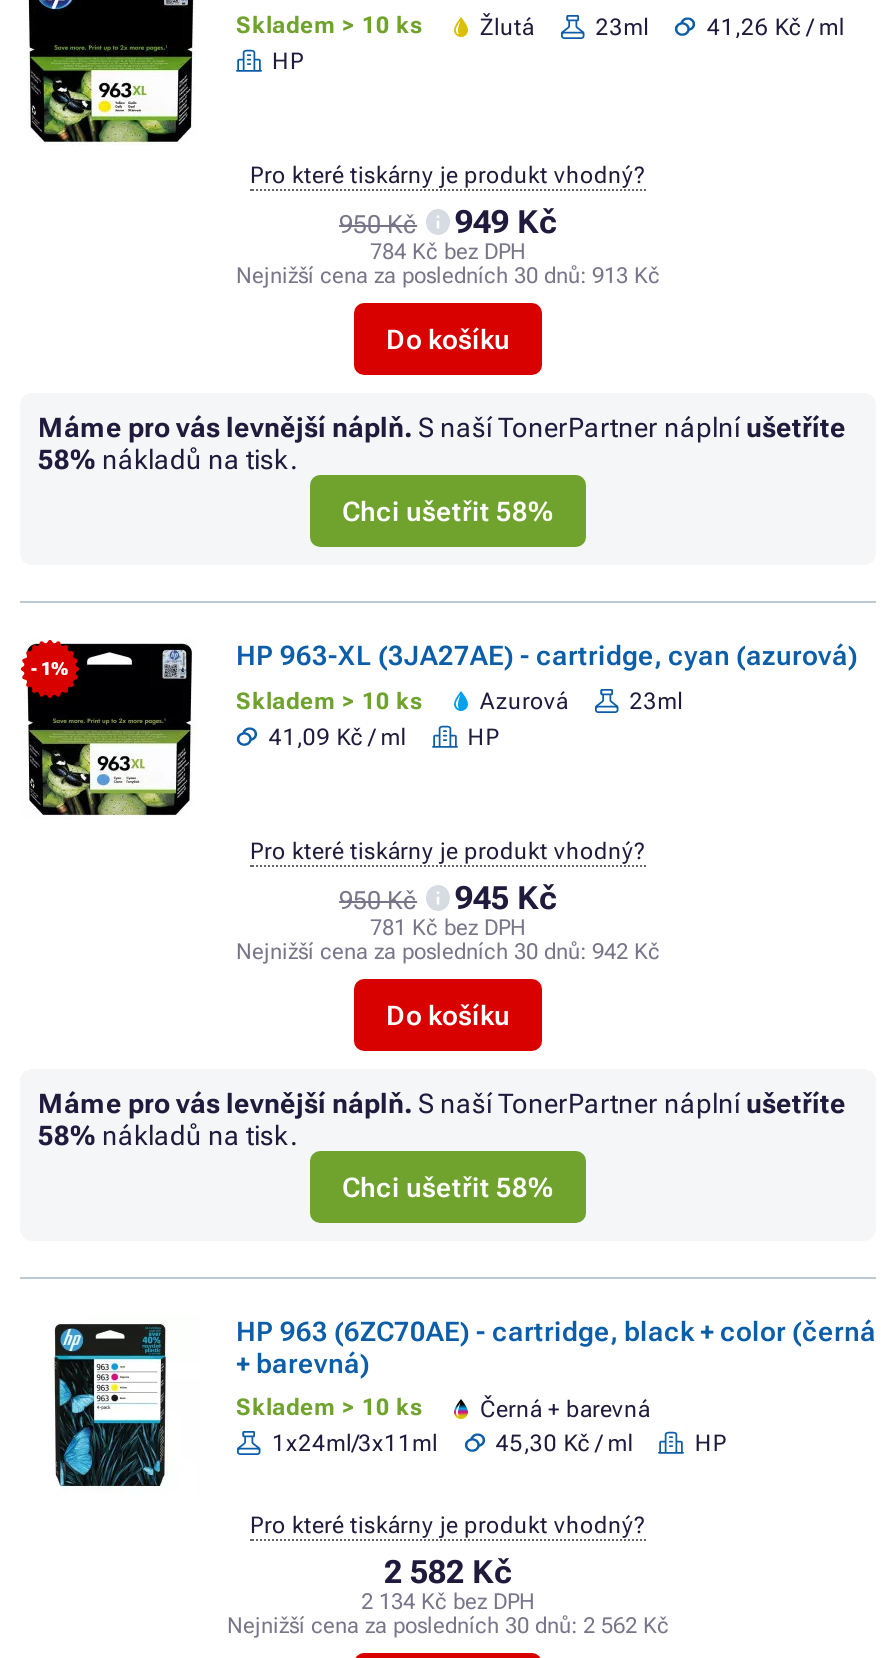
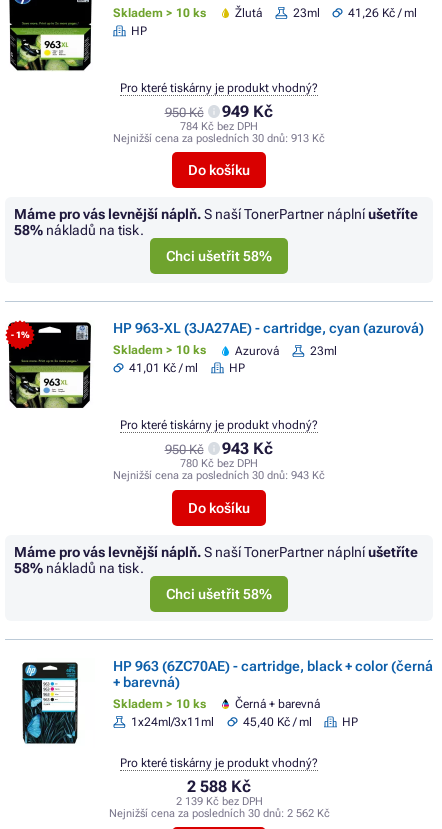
[268,723,406,751] 41,09 Kč / ml -> [129,361,198,375] 41,01 Kč / ml
[339,879,557,917] 950 Kč 945 Kč -> [164,439,273,458] 950 Kč 943 Kč
[370,915,526,941] 781 Kč bez DPH -> [180,457,258,470] 780 Kč bez DPH
[236,939,660,965] Nejnižší cena za posledních 30 dnů: 942 Kč -> [113,469,325,482] Nejnižší cena za posledních 30 dnů: 943 Kč
[496,1430,634,1458] 45,30 Kč / ml -> [243,715,312,729] 45,40 Kč / ml
[384,1554,512,1592] 2 582 Kč -> [187,777,251,796] 2 588 Kč
[361,1590,535,1616] 2 134 Kč bez DPH -> [175,795,262,808] 2 139 Kč bez DPH

